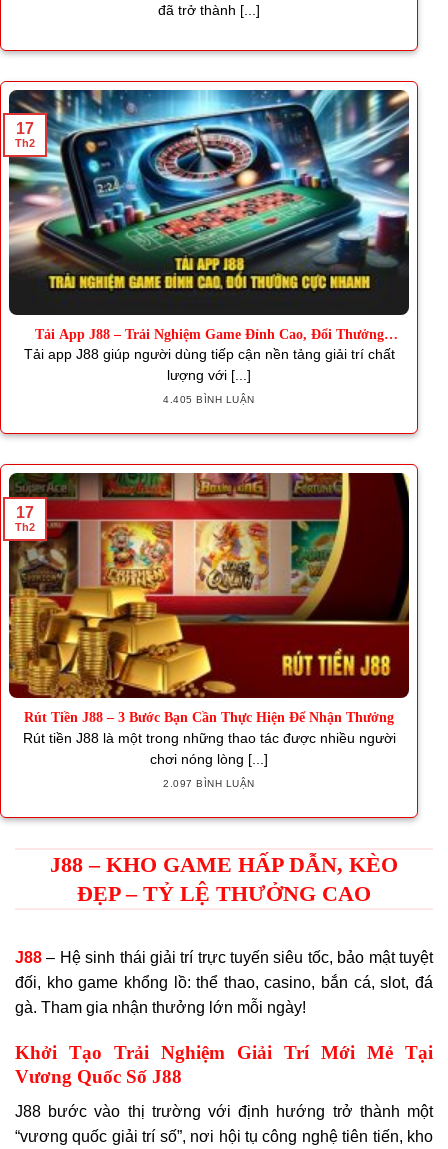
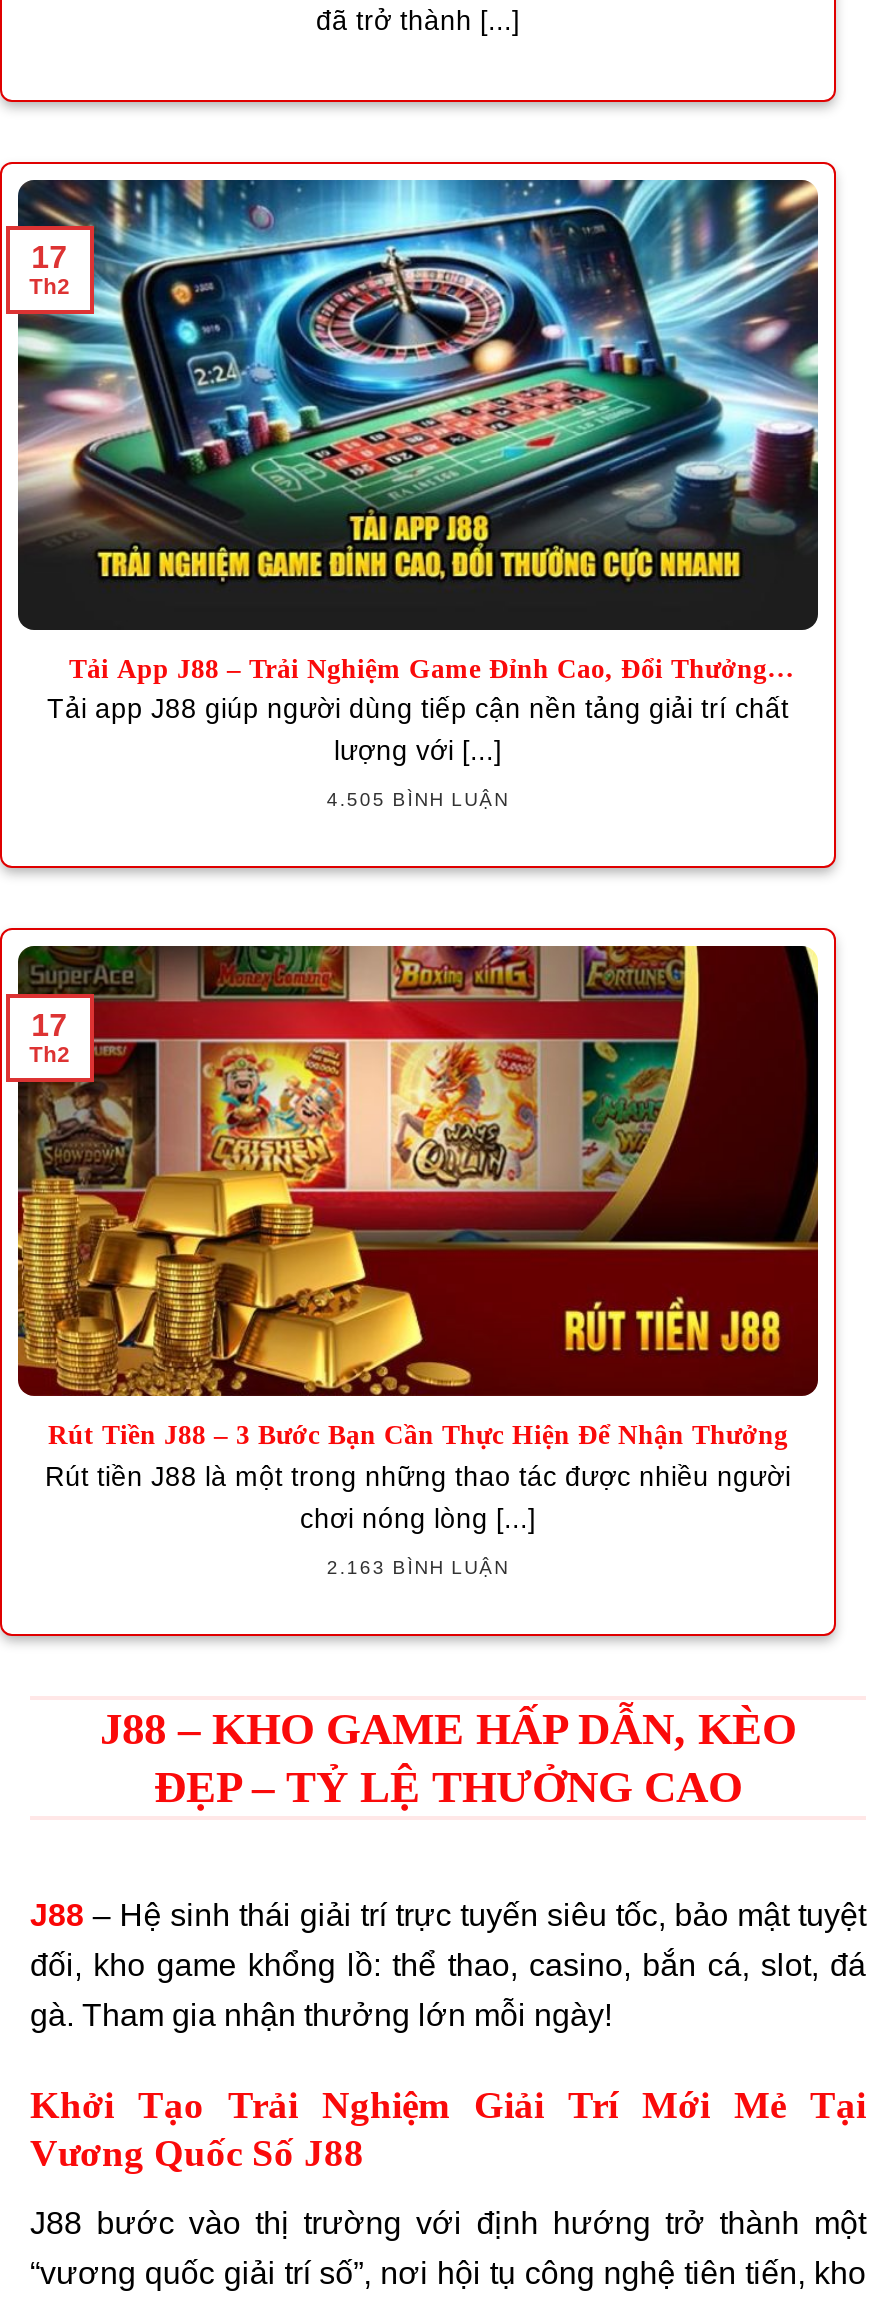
[163,394,255,405] 4.405 BÌNH LUẬN -> [327,789,509,811] 4.505 BÌNH LUẬN
[163,778,255,789] 2.097 BÌNH LUẬN -> [327,1556,509,1578] 2.163 BÌNH LUẬN

